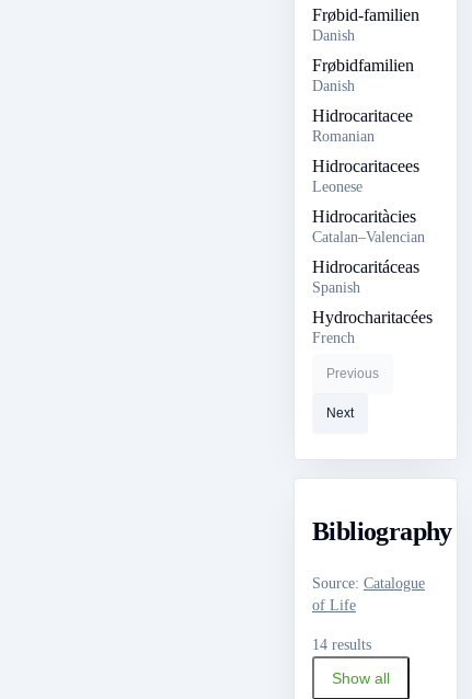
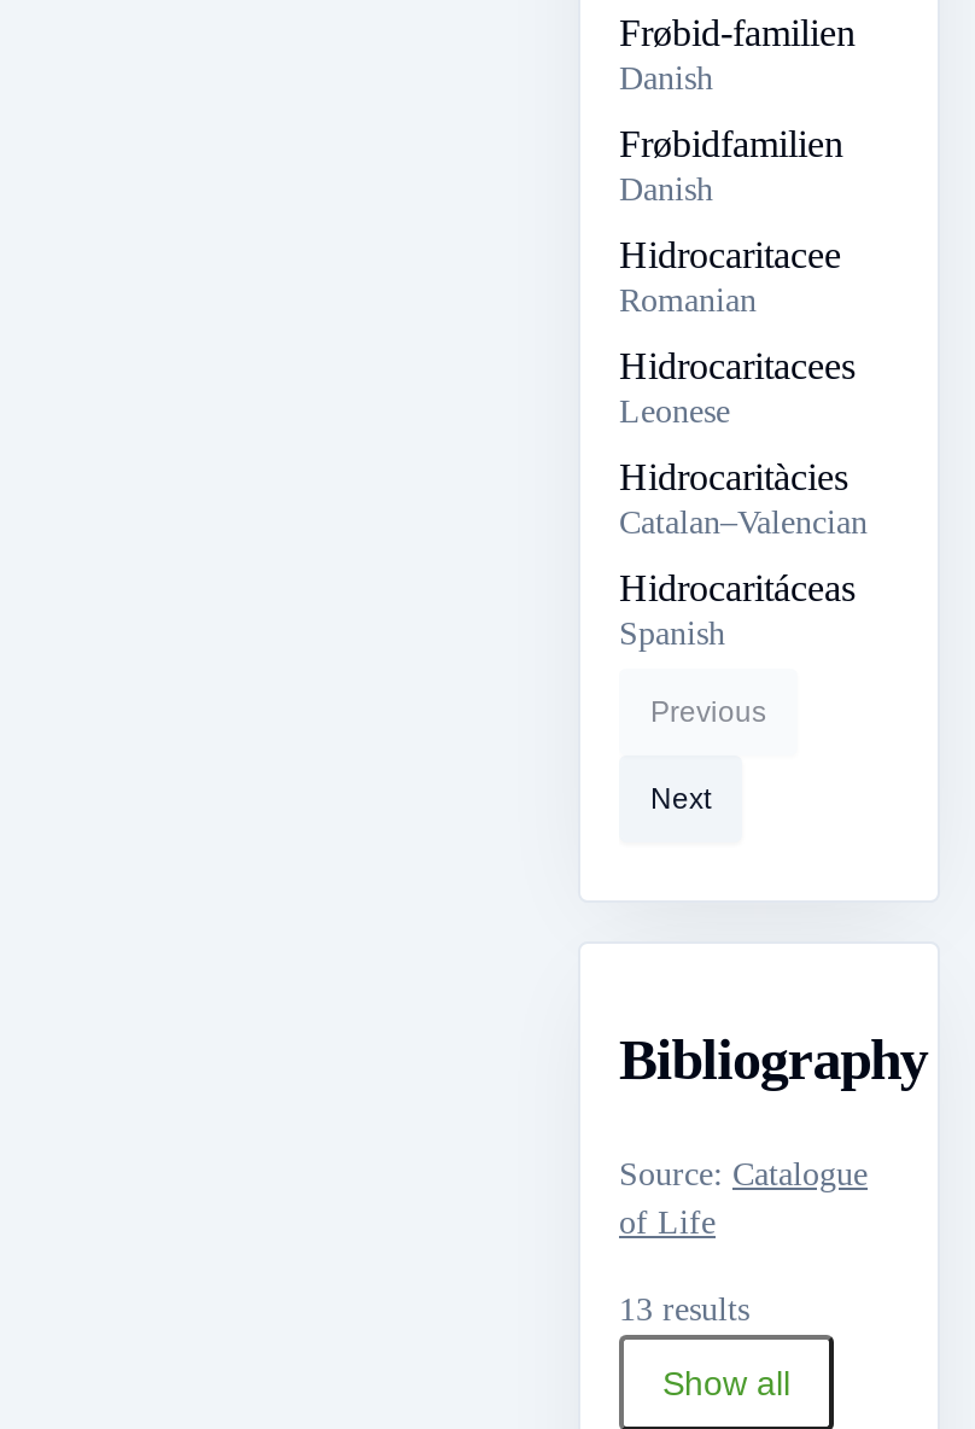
[312,308,433,346] Hydrocharitacées | French -> none
[312,637,371,653] 14 results -> [619,1292,749,1328] 13 results

